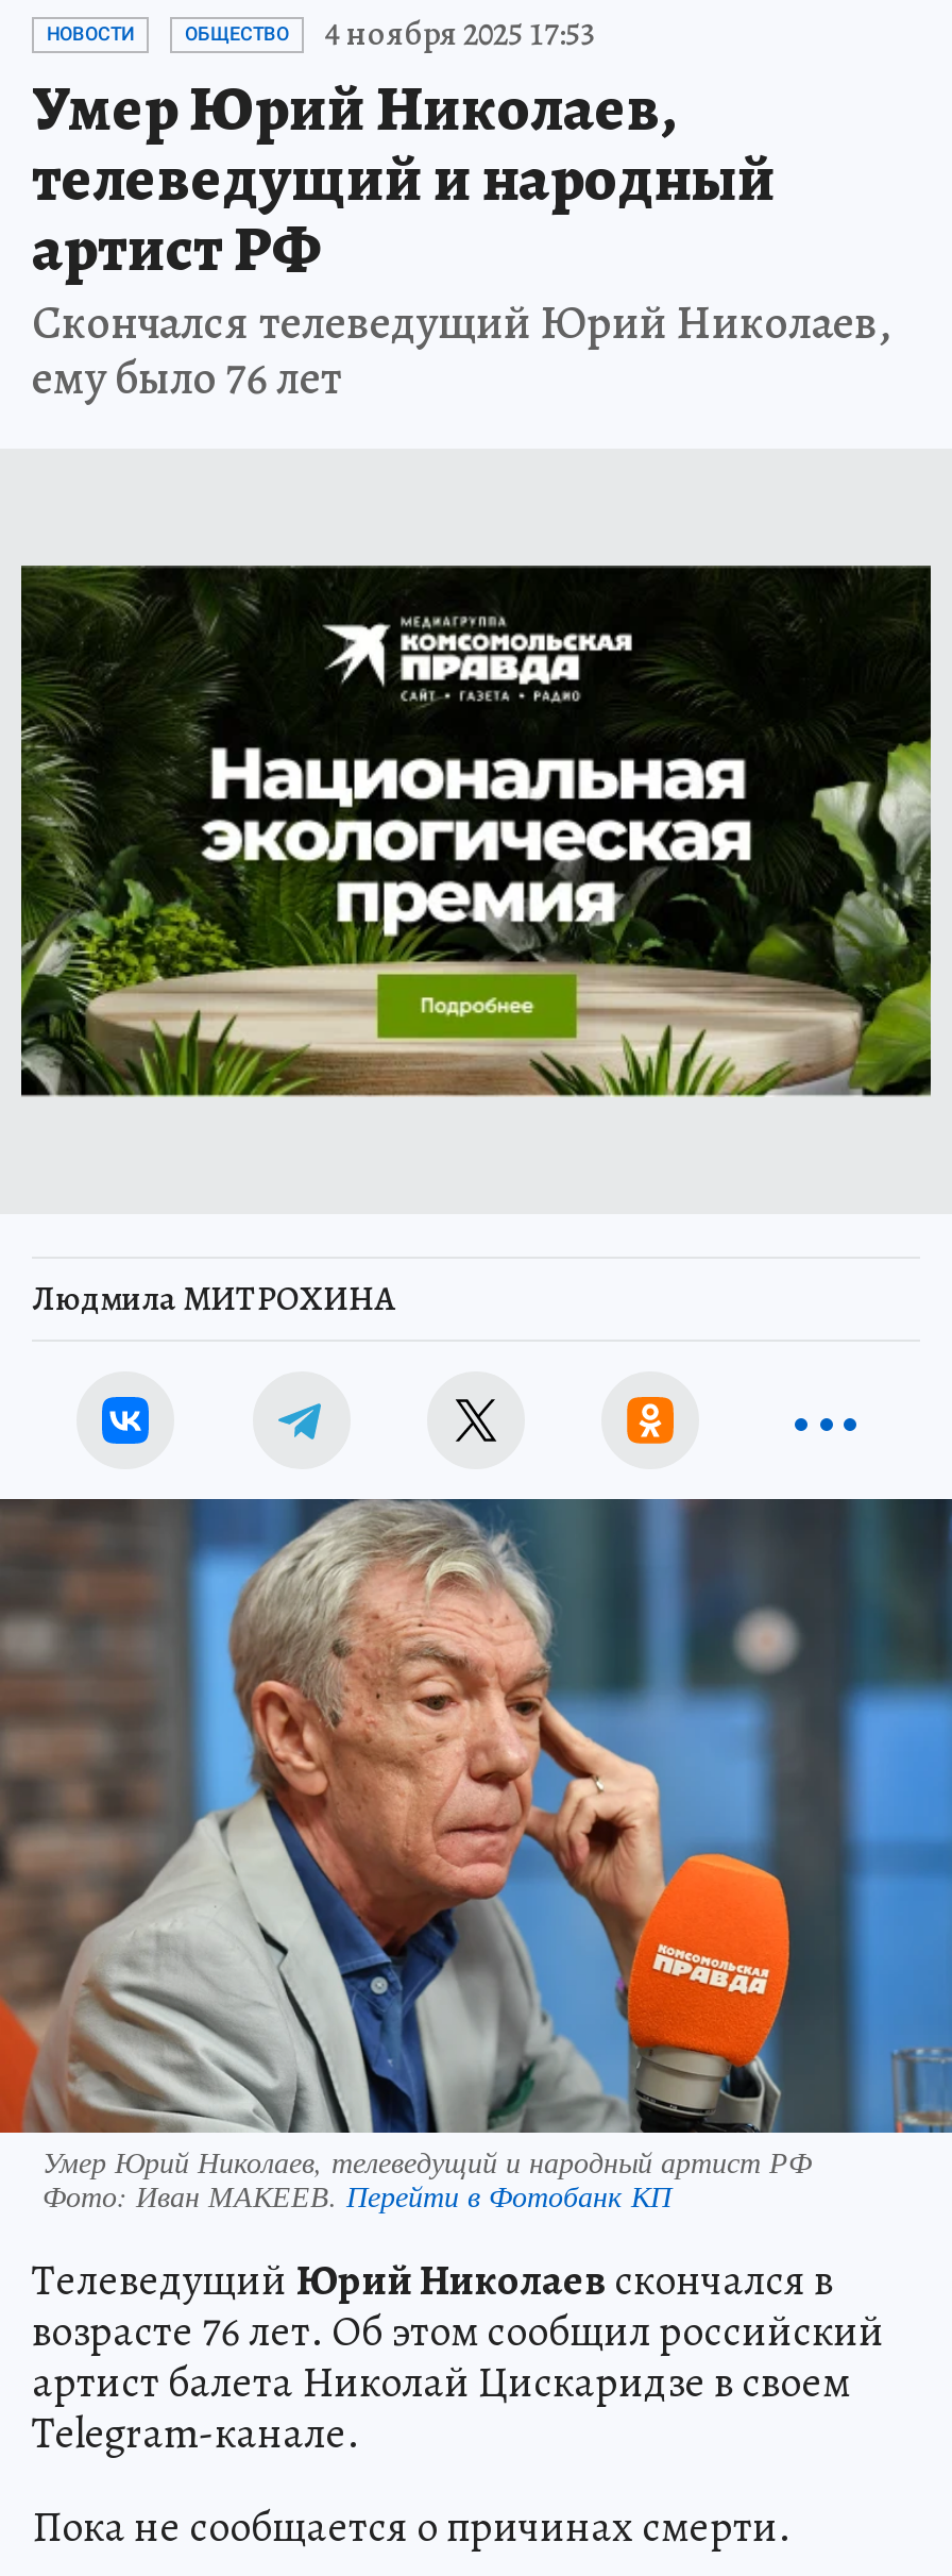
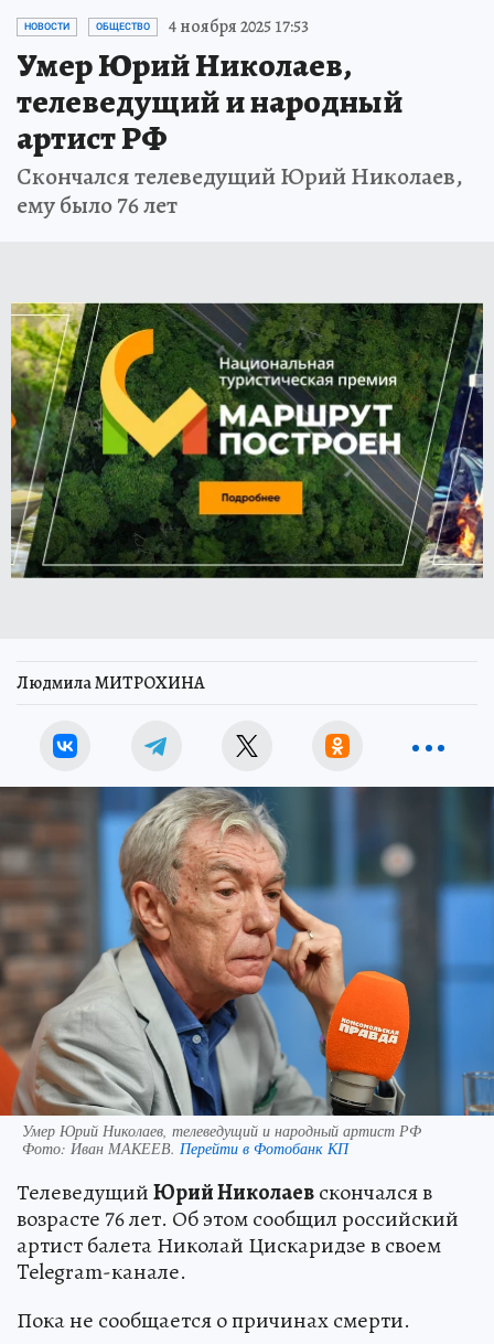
[19,563,933,1097] [image] -> [10,302,484,579] [image]

